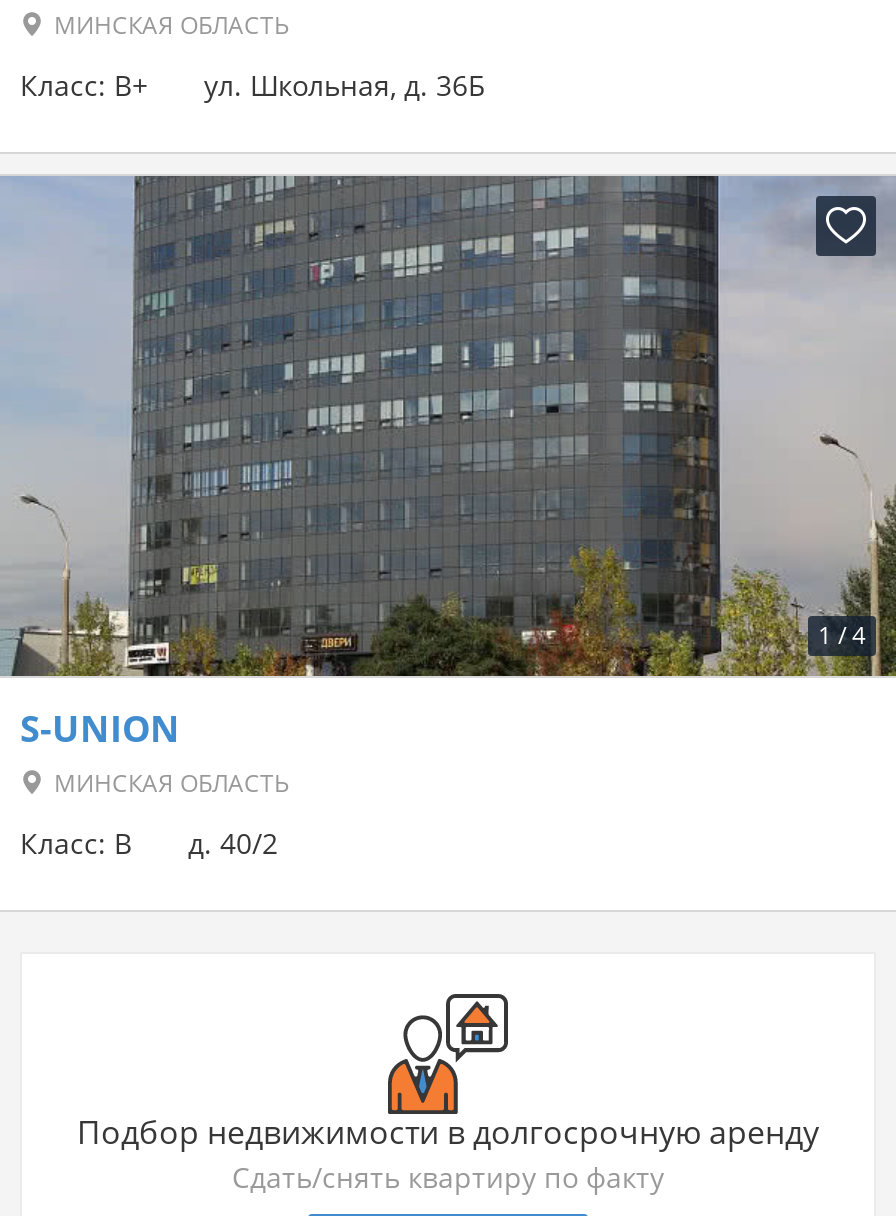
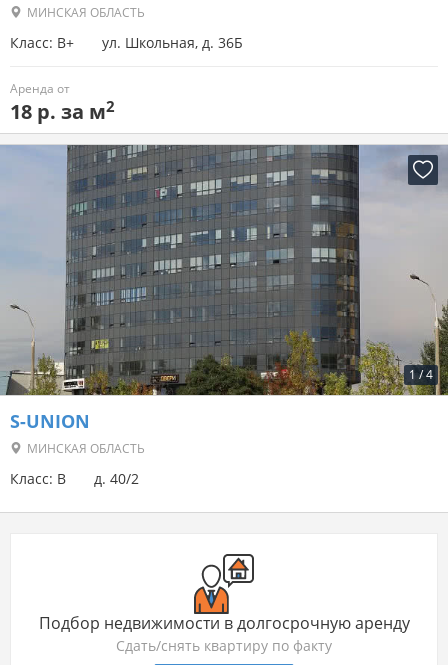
none -> [10,80,115,125] Аренда от | 18 р. за м2

